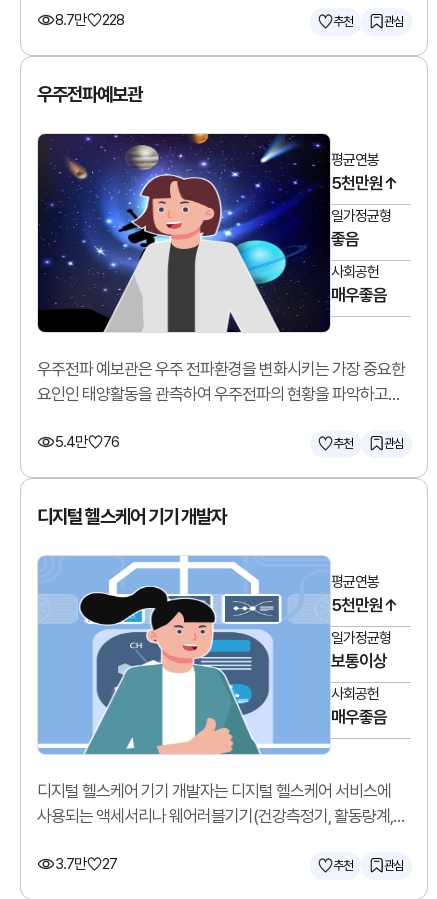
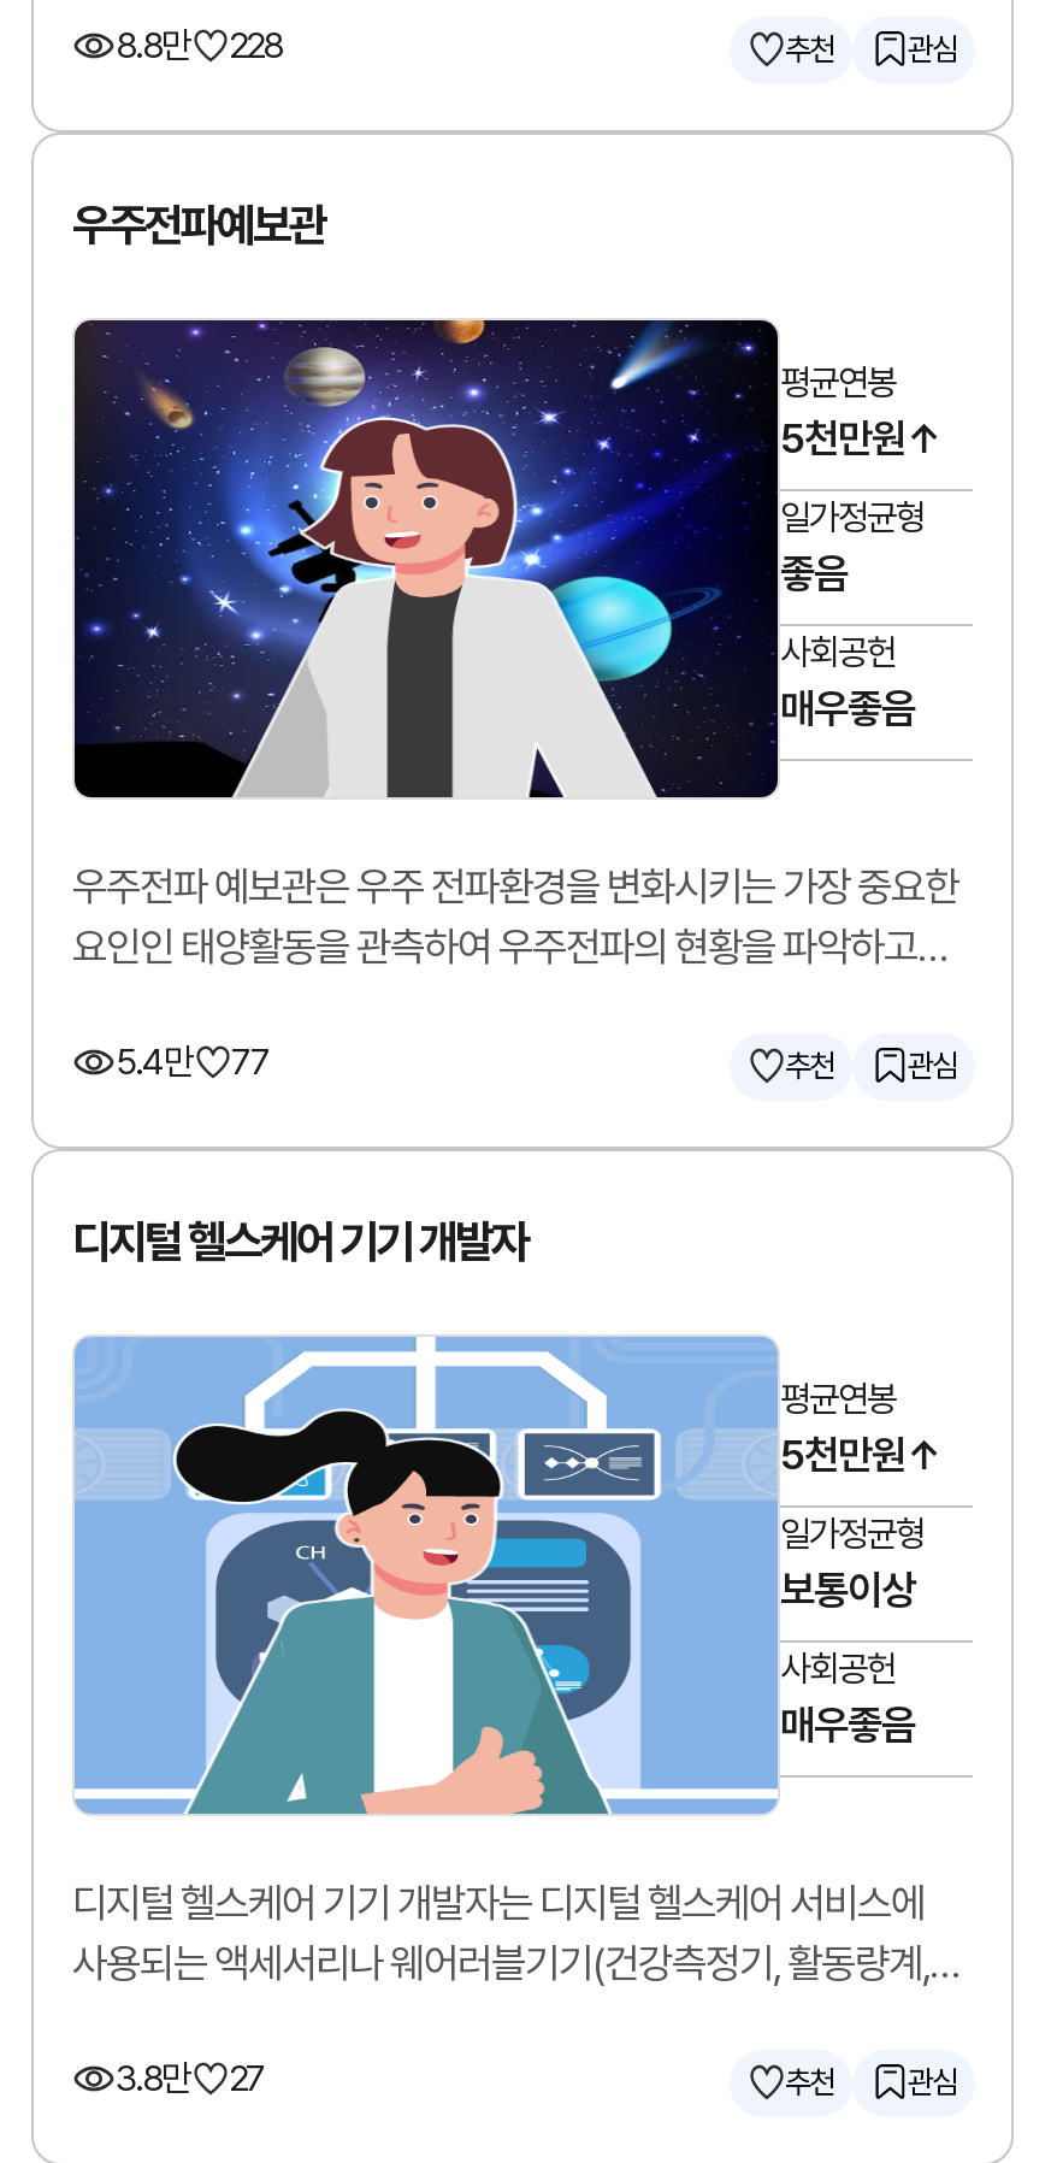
[55,11,124,29] 8.7만 228 -> [116,24,282,67] 8.8만 228
[55,433,119,451] 5.4만 76 -> [116,1041,270,1084] 5.4만 77
[55,855,117,873] 3.7만 27 -> [116,2057,265,2100] 3.8만 27

